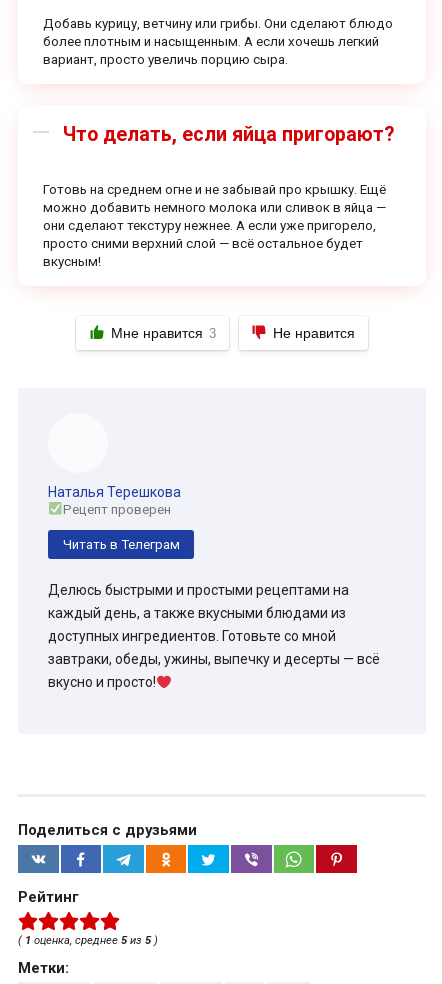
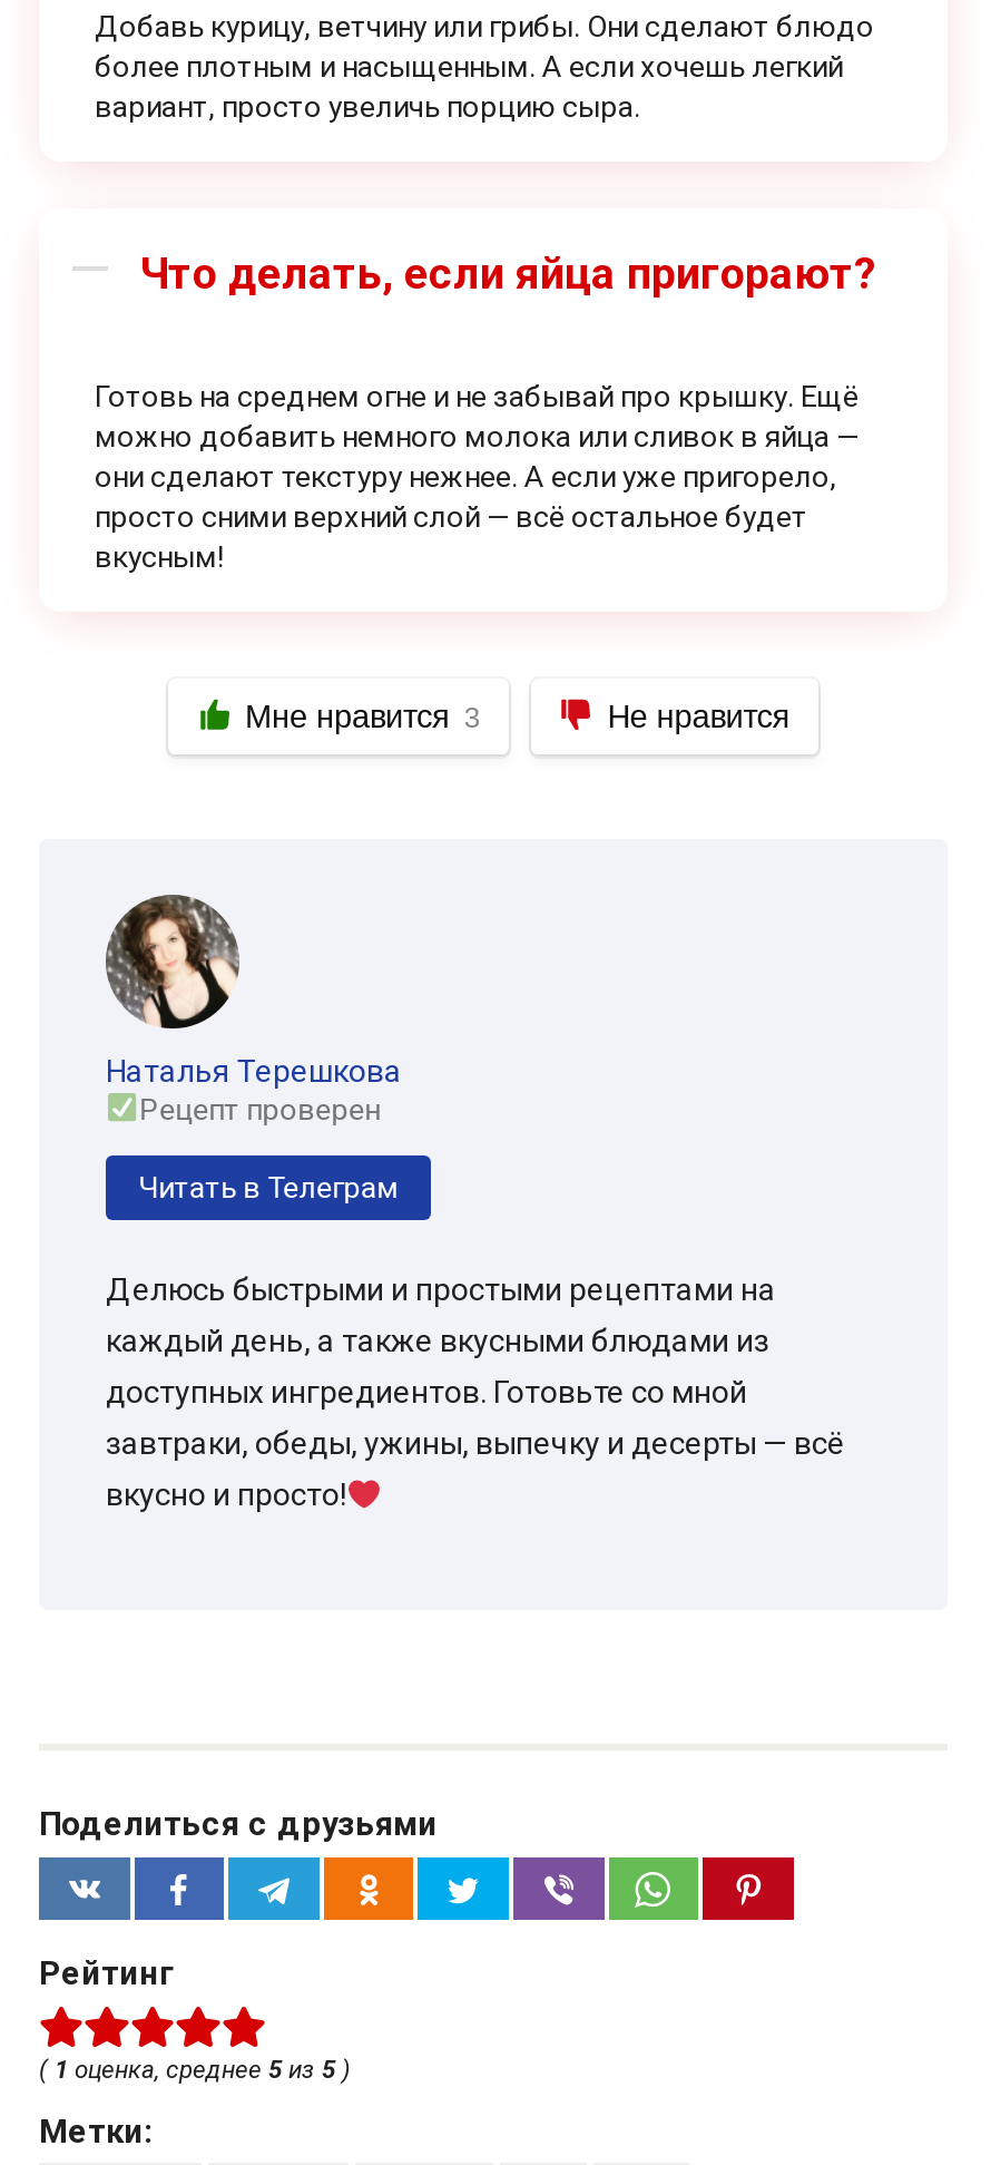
none -> [104,893,242,1031] [image]

